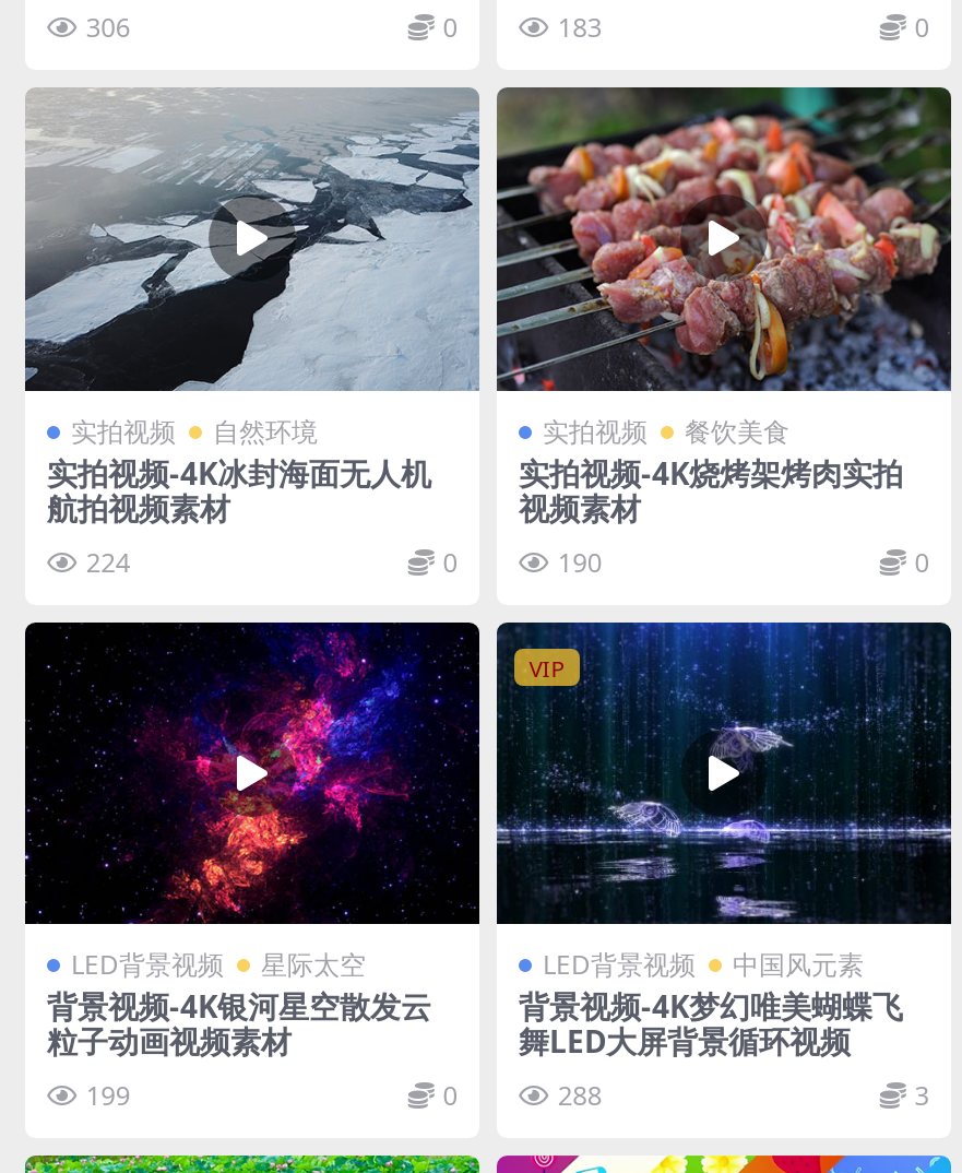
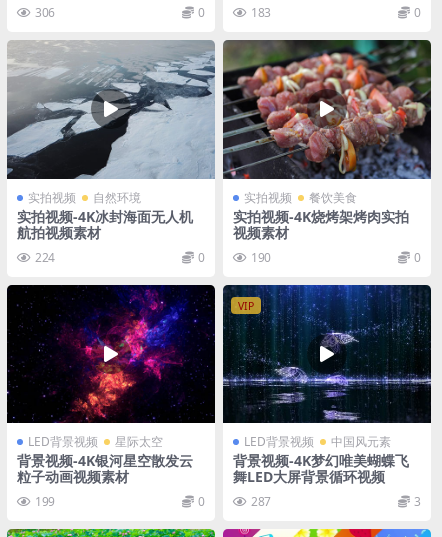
[558,1078,602,1115] 288 -> [251,493,271,510] 287

